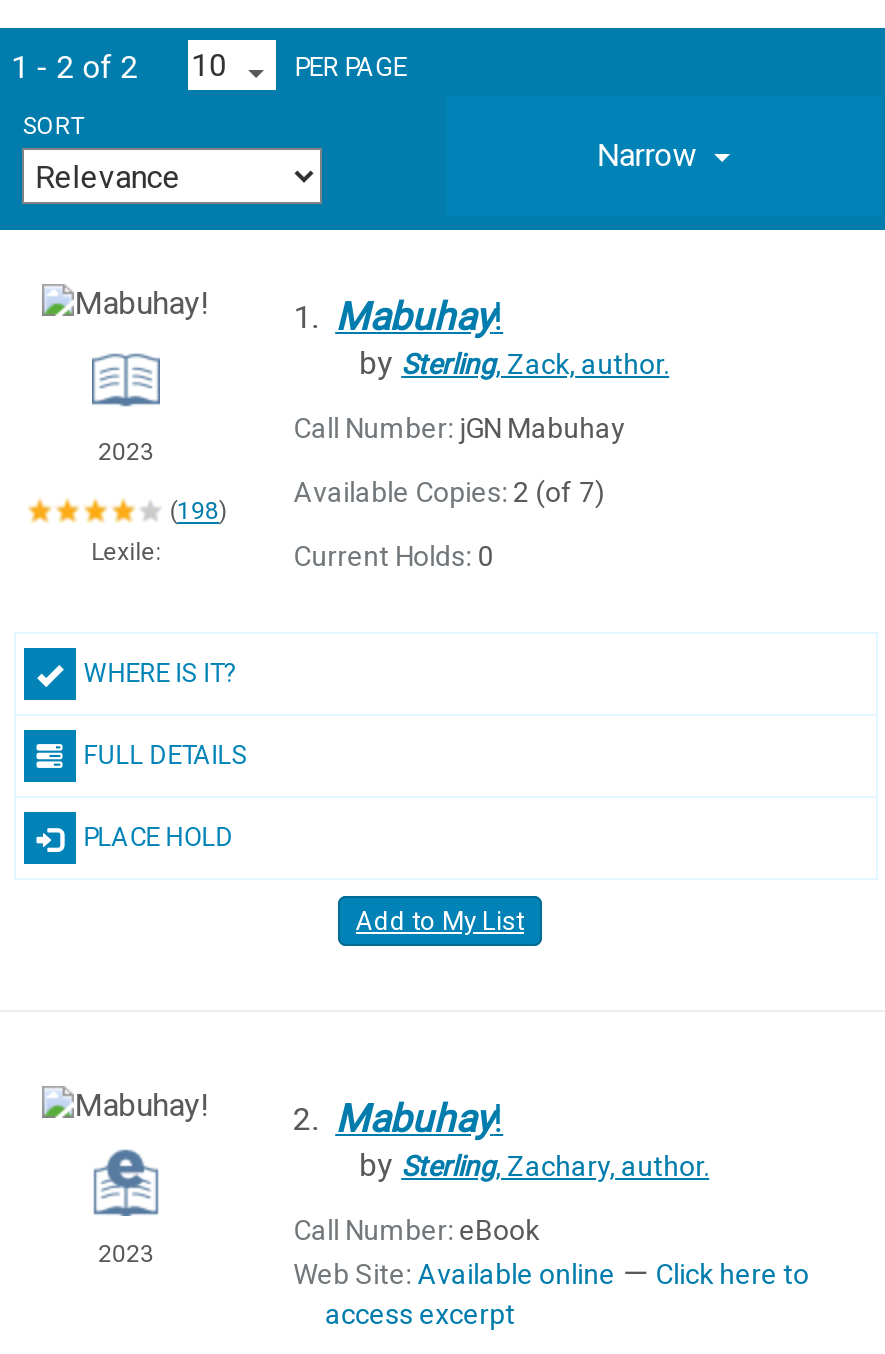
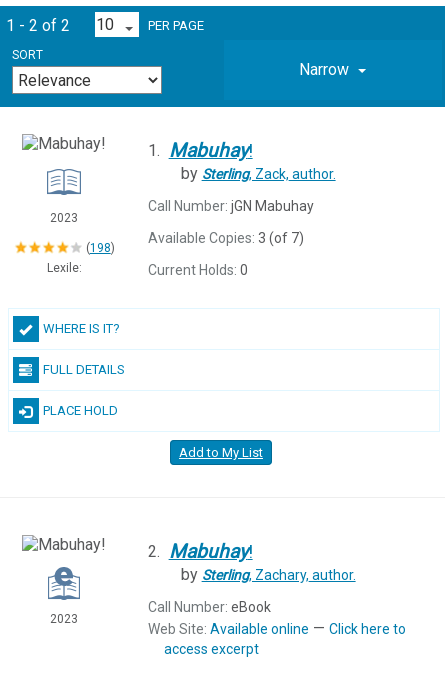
[293,476,605,508] Available Copies: 2 (of 7) -> [148,230,304,246] Available Copies: 3 (of 7)

